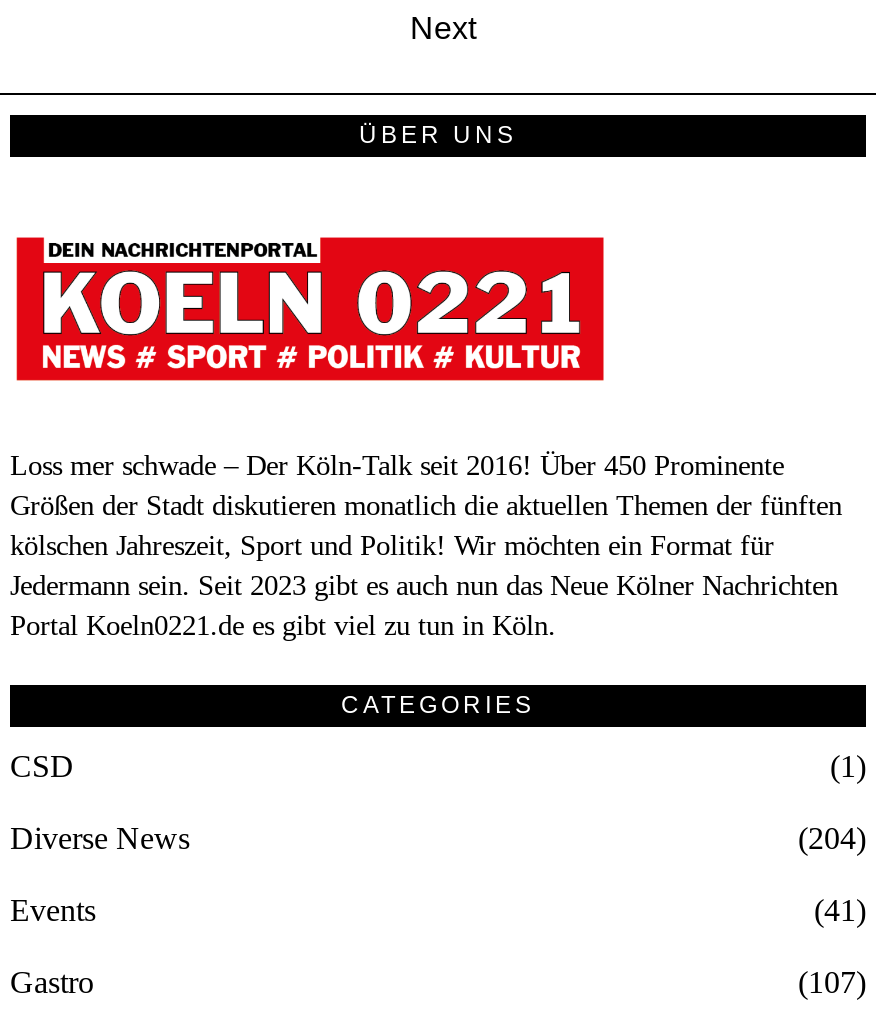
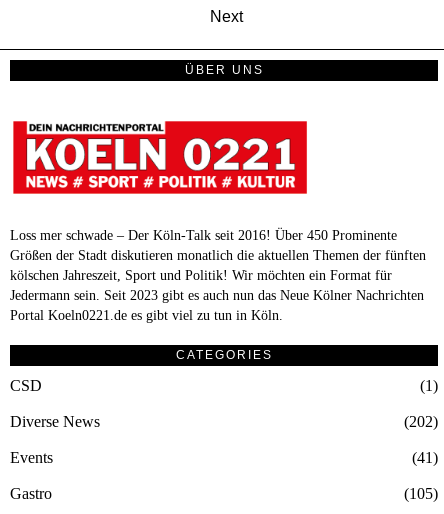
[808,822,856,856] 204 -> [409,413,433,430] 202
[808,966,856,1000] 107 -> [409,485,433,502] 105

